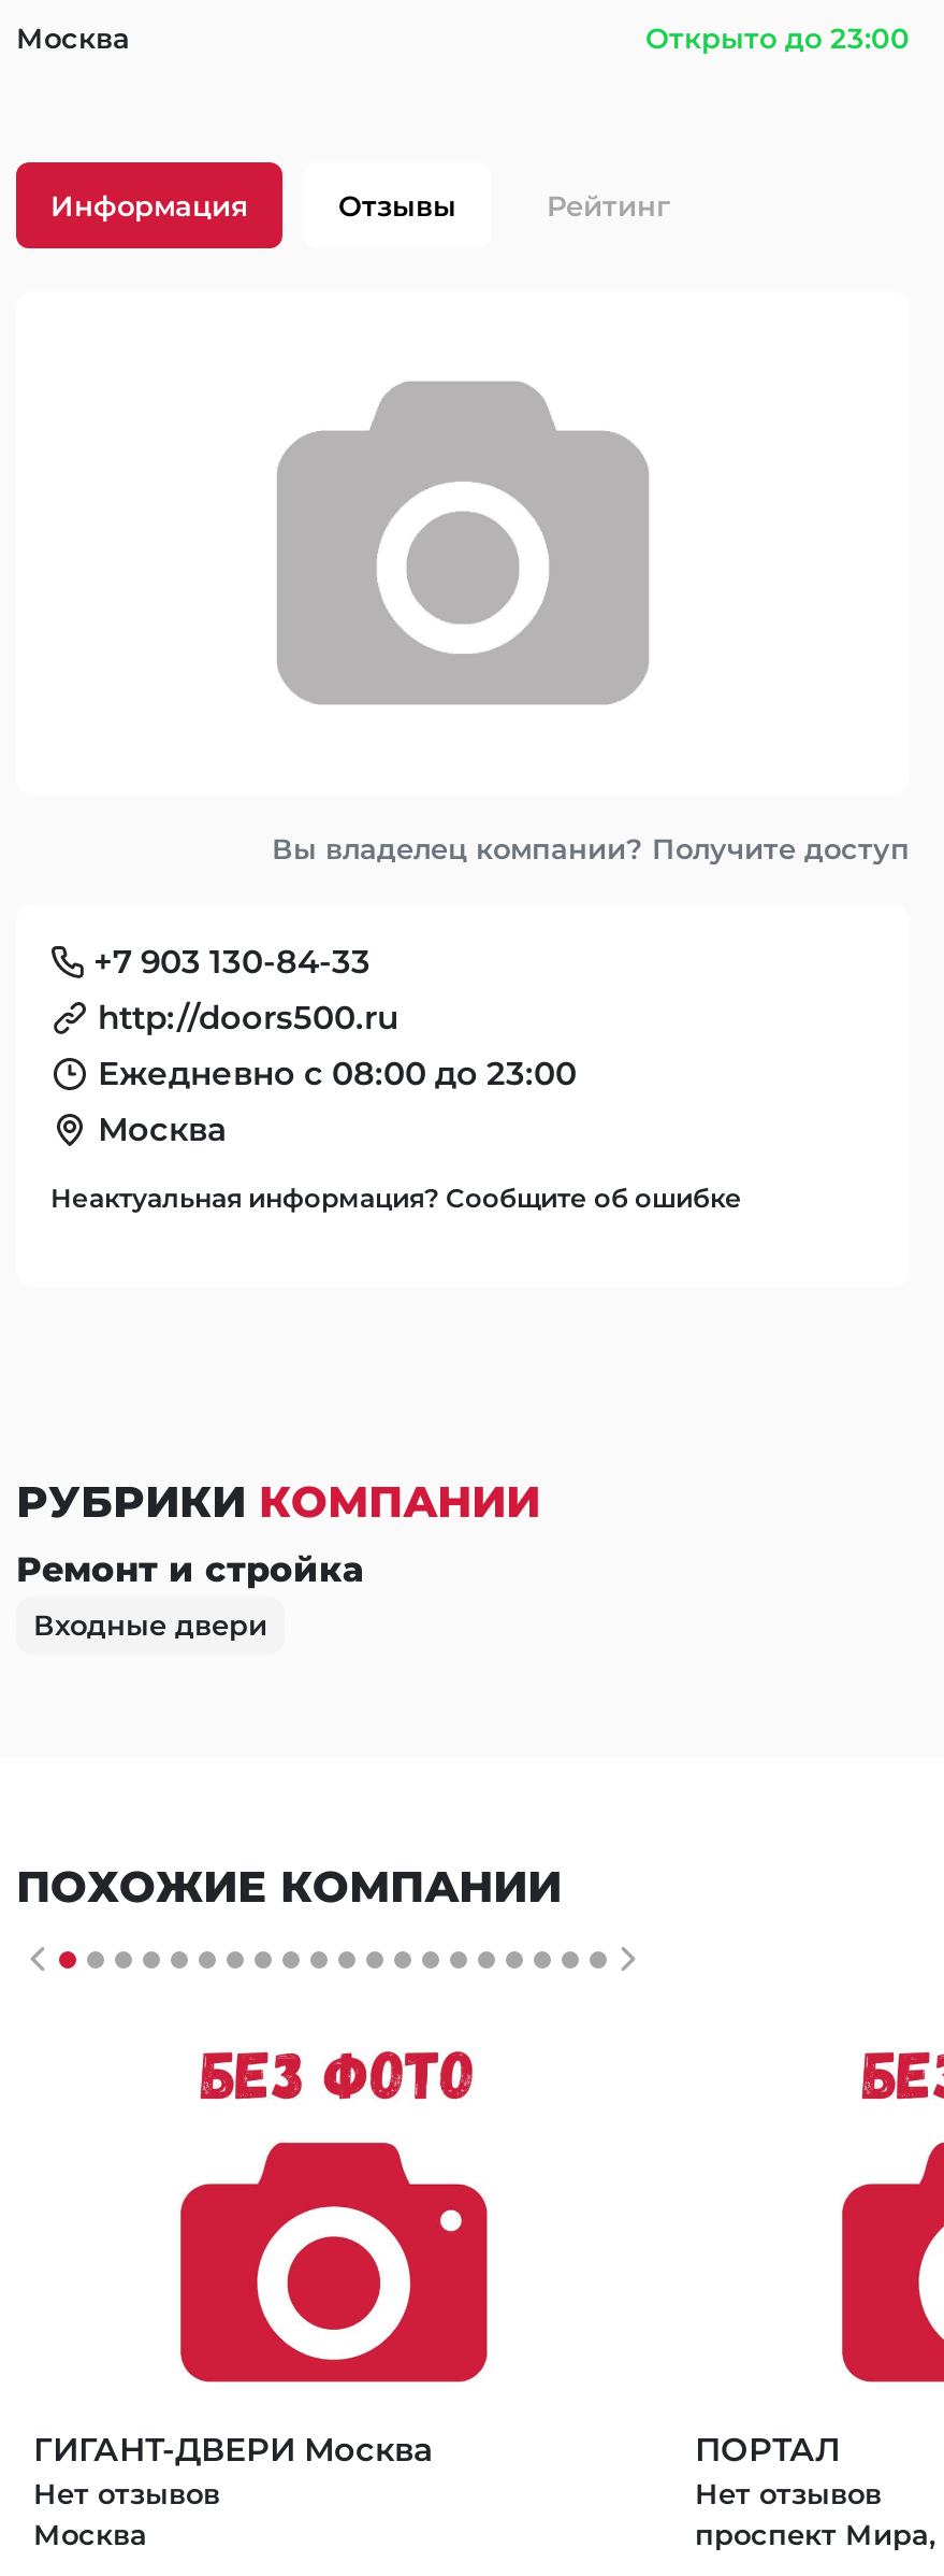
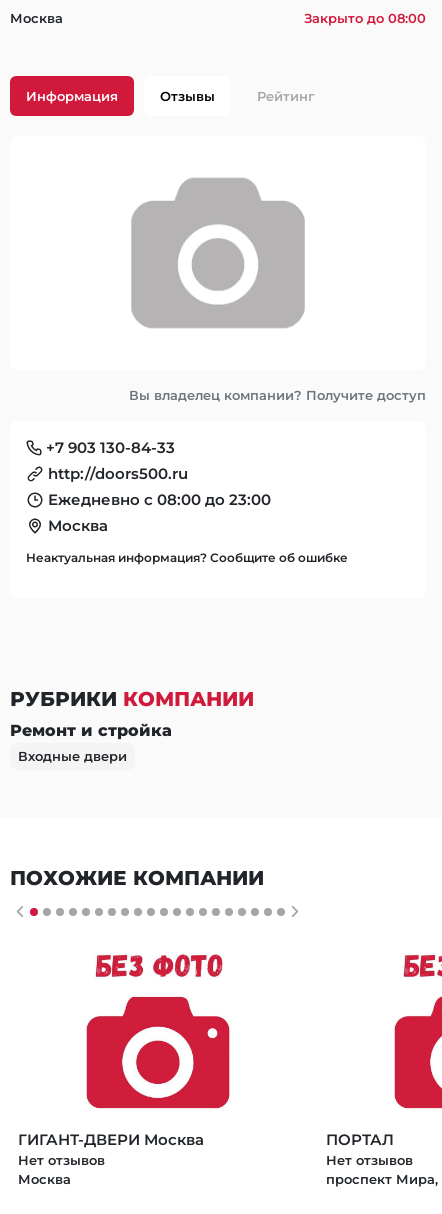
[645,20,910,55] Открыто до 23:00 -> [304,10,426,26] Закрыто до 08:00

